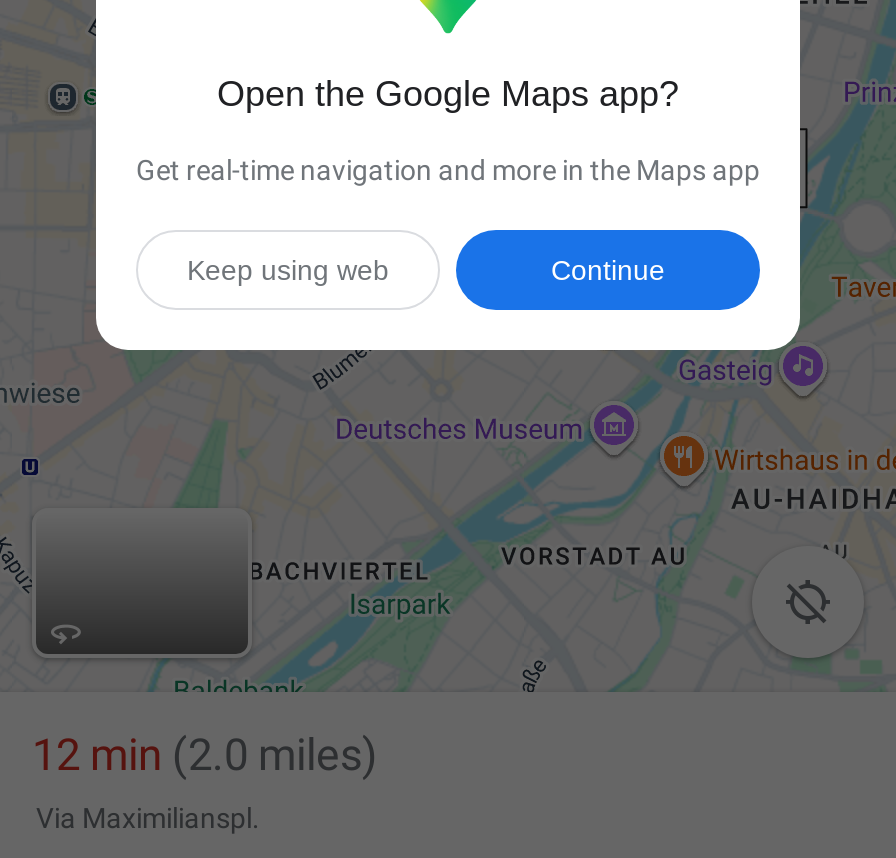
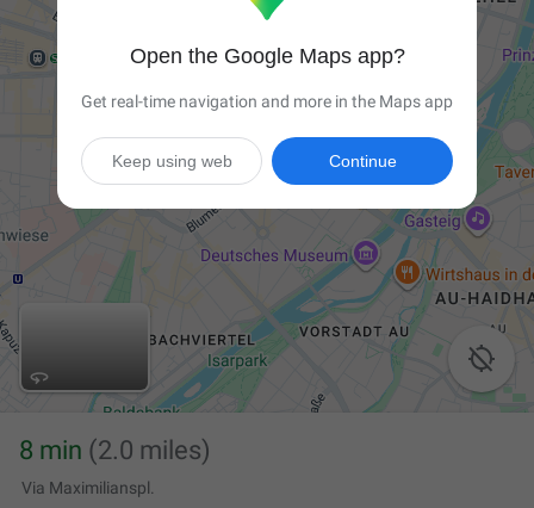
[32,730,378,780] 12 min (2.0 miles) -> [19,435,211,465] 8 min (2.0 miles)

